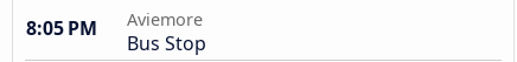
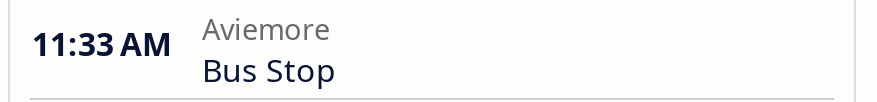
[26,8,203,41] 8:05 PM Aviemore -> [32,10,330,66] 11:33 AM Aviemore

